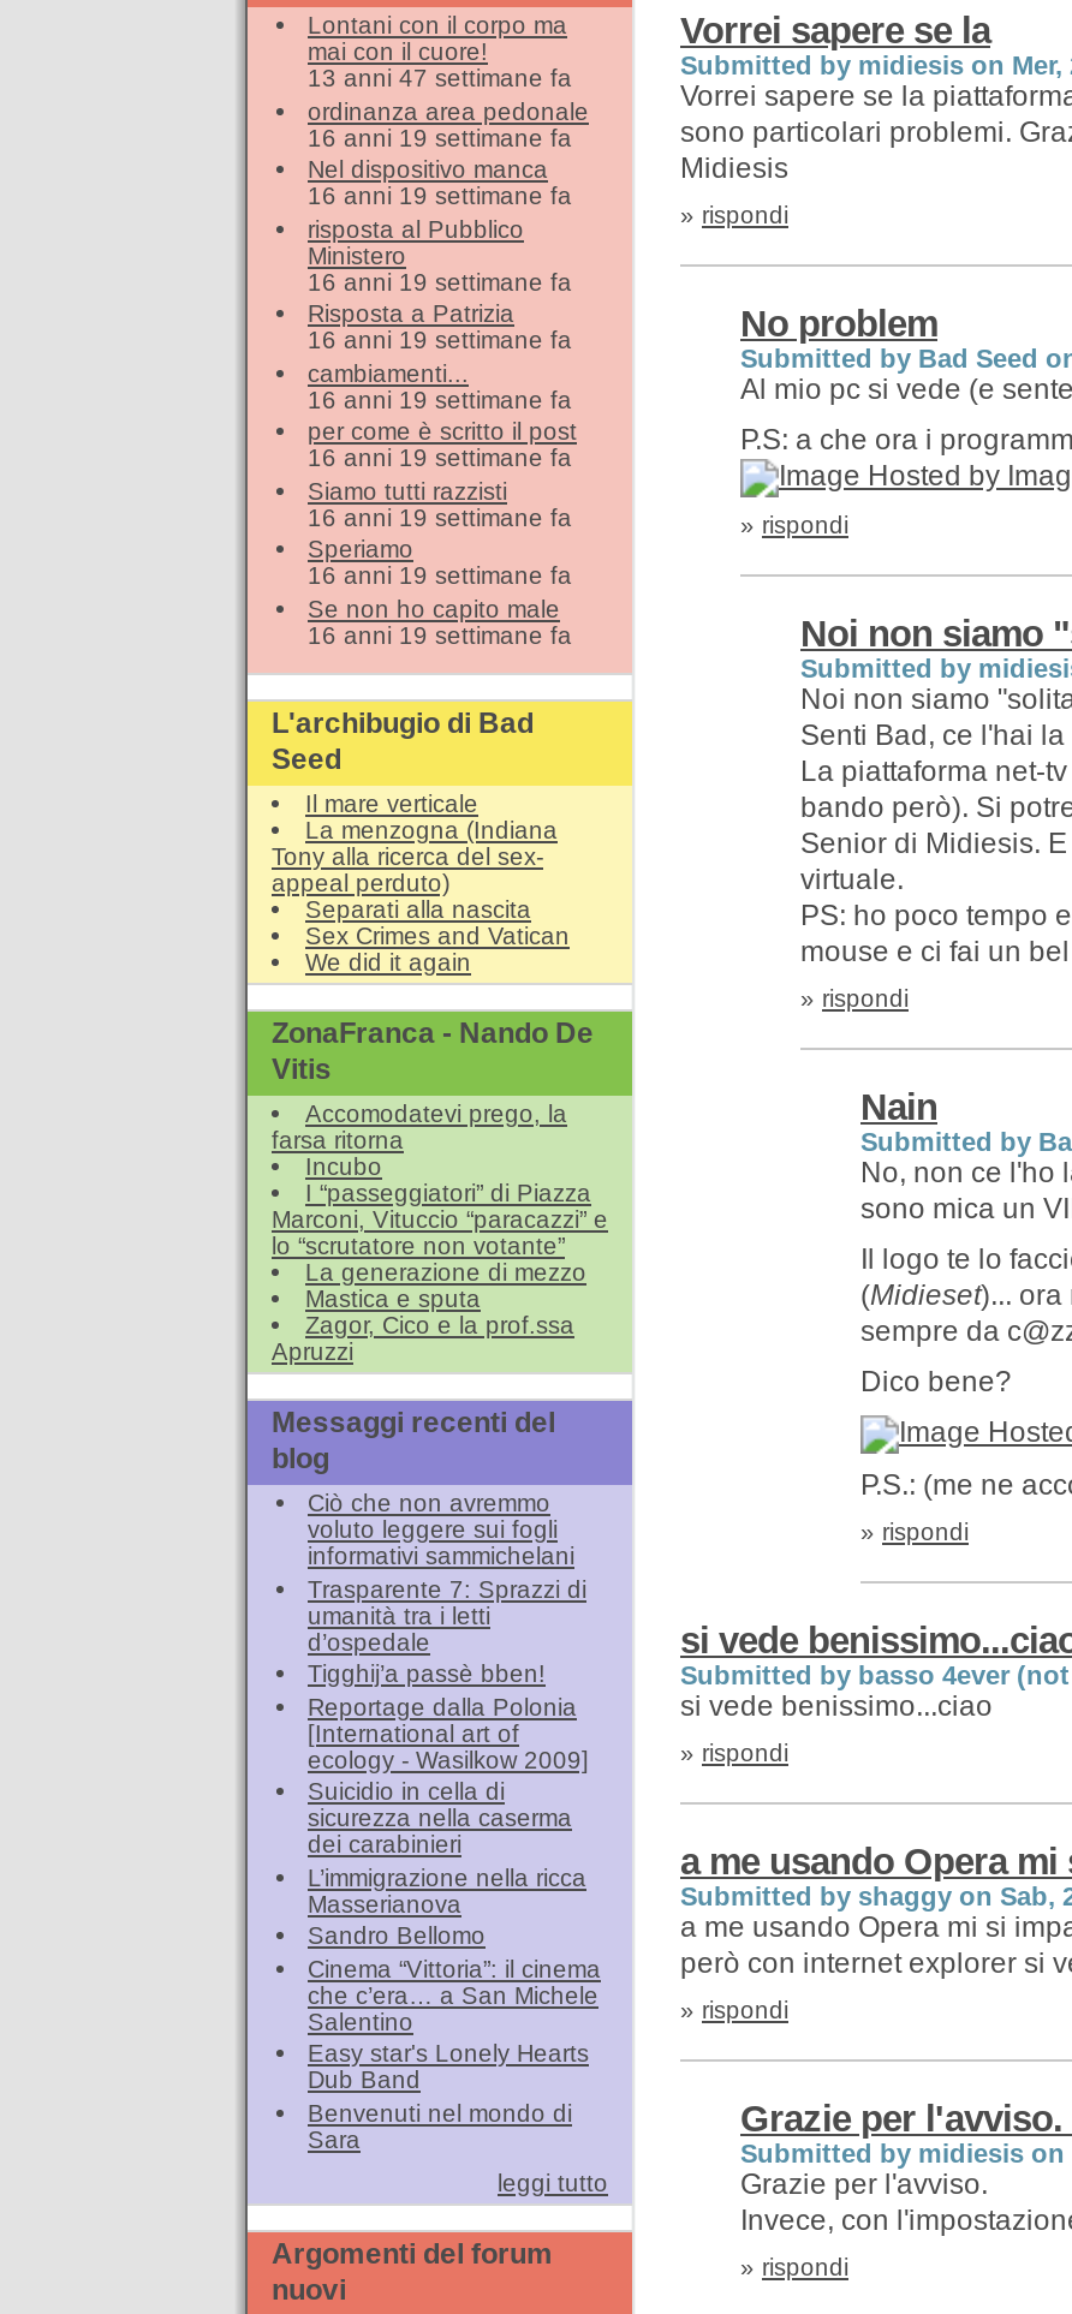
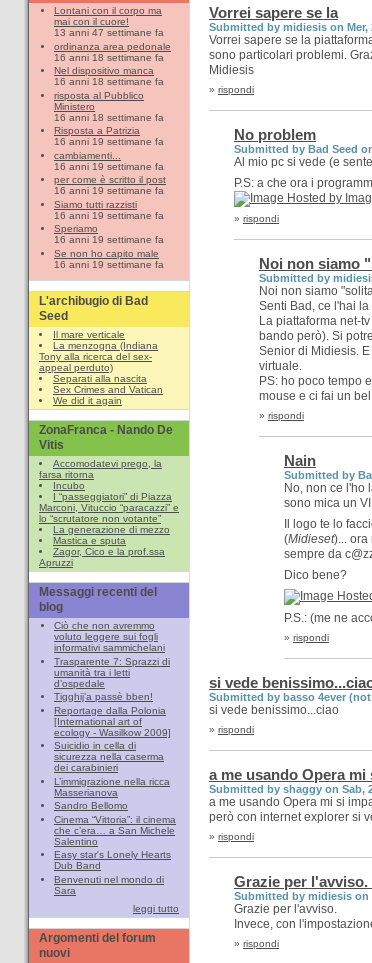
[308,124,572,151] 16 anni 19 settimane fa -> [54,52,164,63] 16 anni 18 settimane fa
[308,183,572,210] 16 anni 19 settimane fa -> [54,76,164,87] 16 anni 18 settimane fa
[308,269,572,295] 16 anni 19 settimane fa -> [54,112,164,123] 16 anni 18 settimane fa

